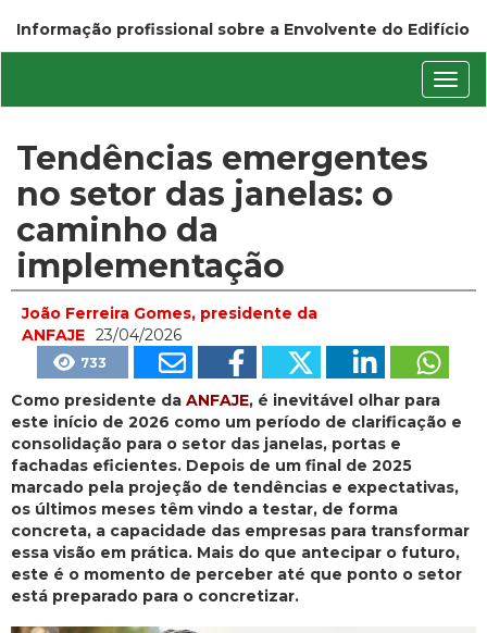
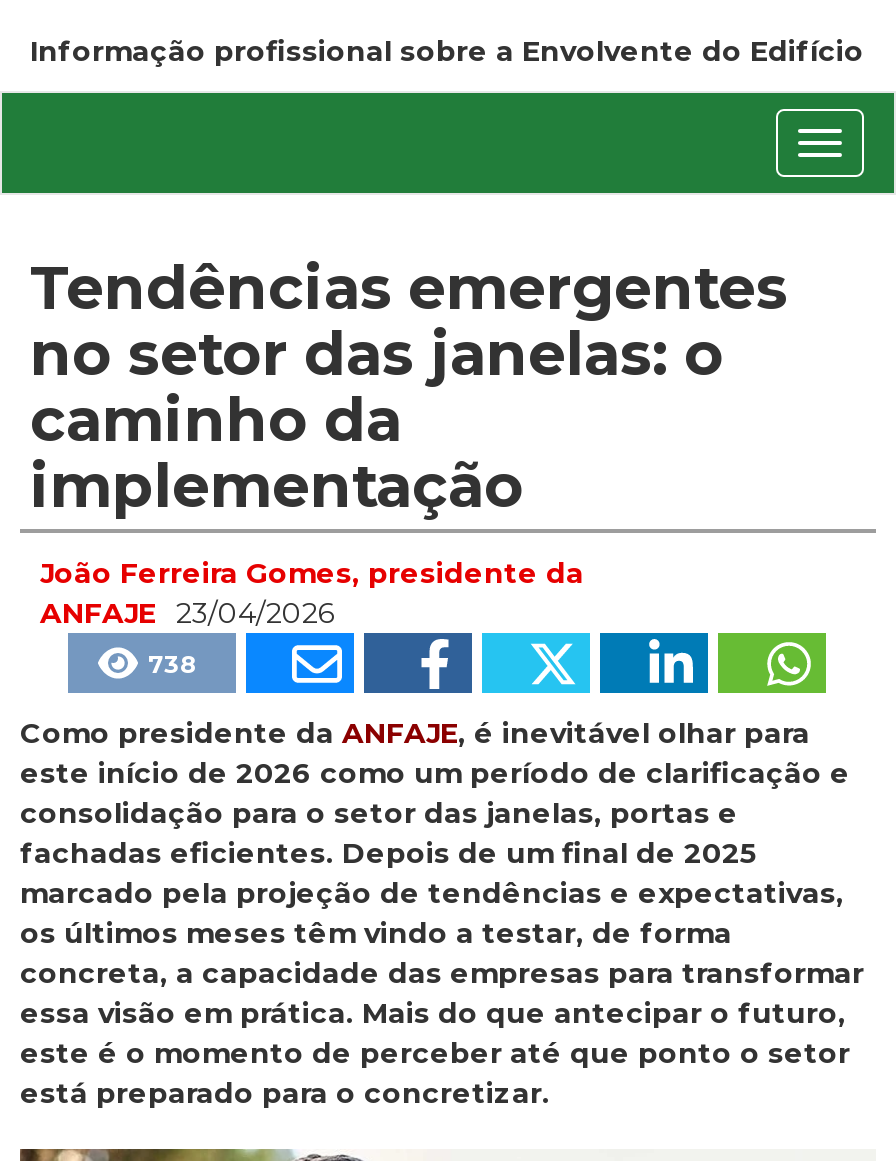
[80,355,107,371] 733 -> [148,649,198,679] 738

